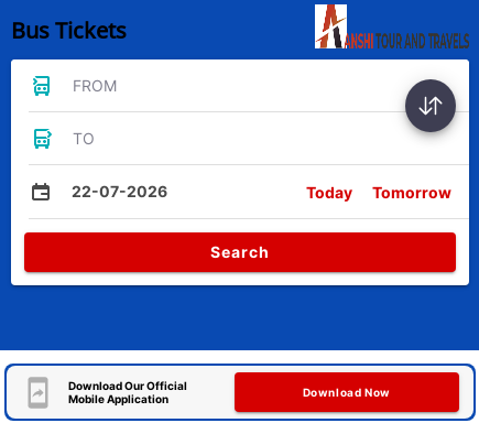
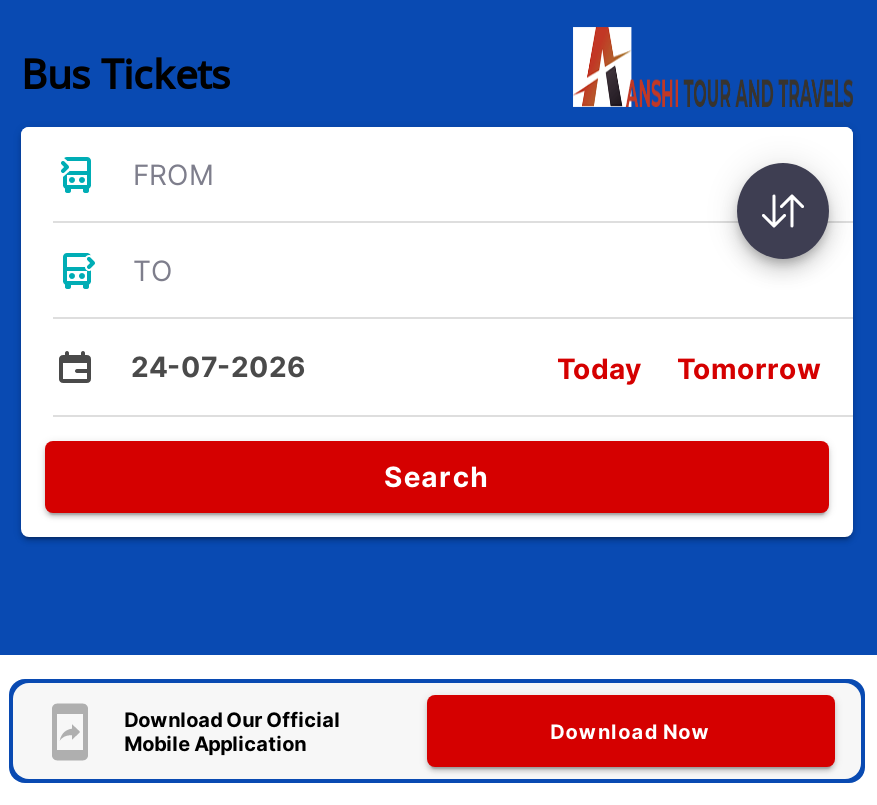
[72,182,167,200] 22-07-2026 -> [131,349,305,383] 24-07-2026

